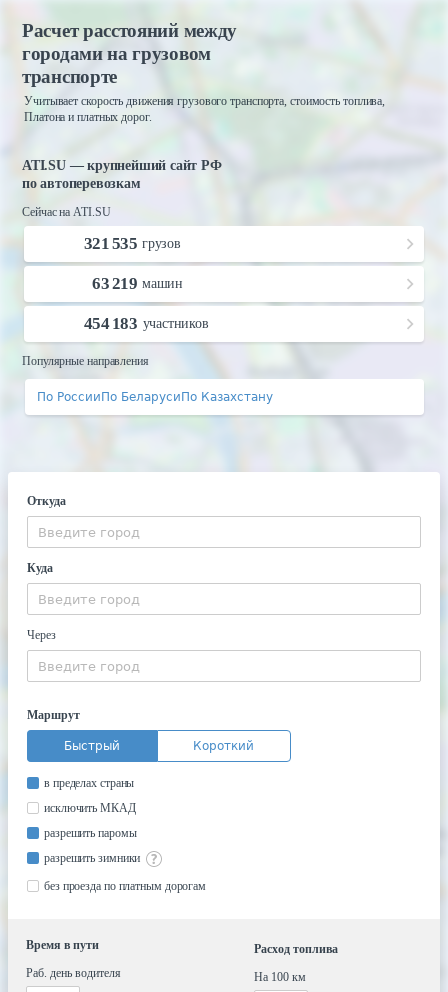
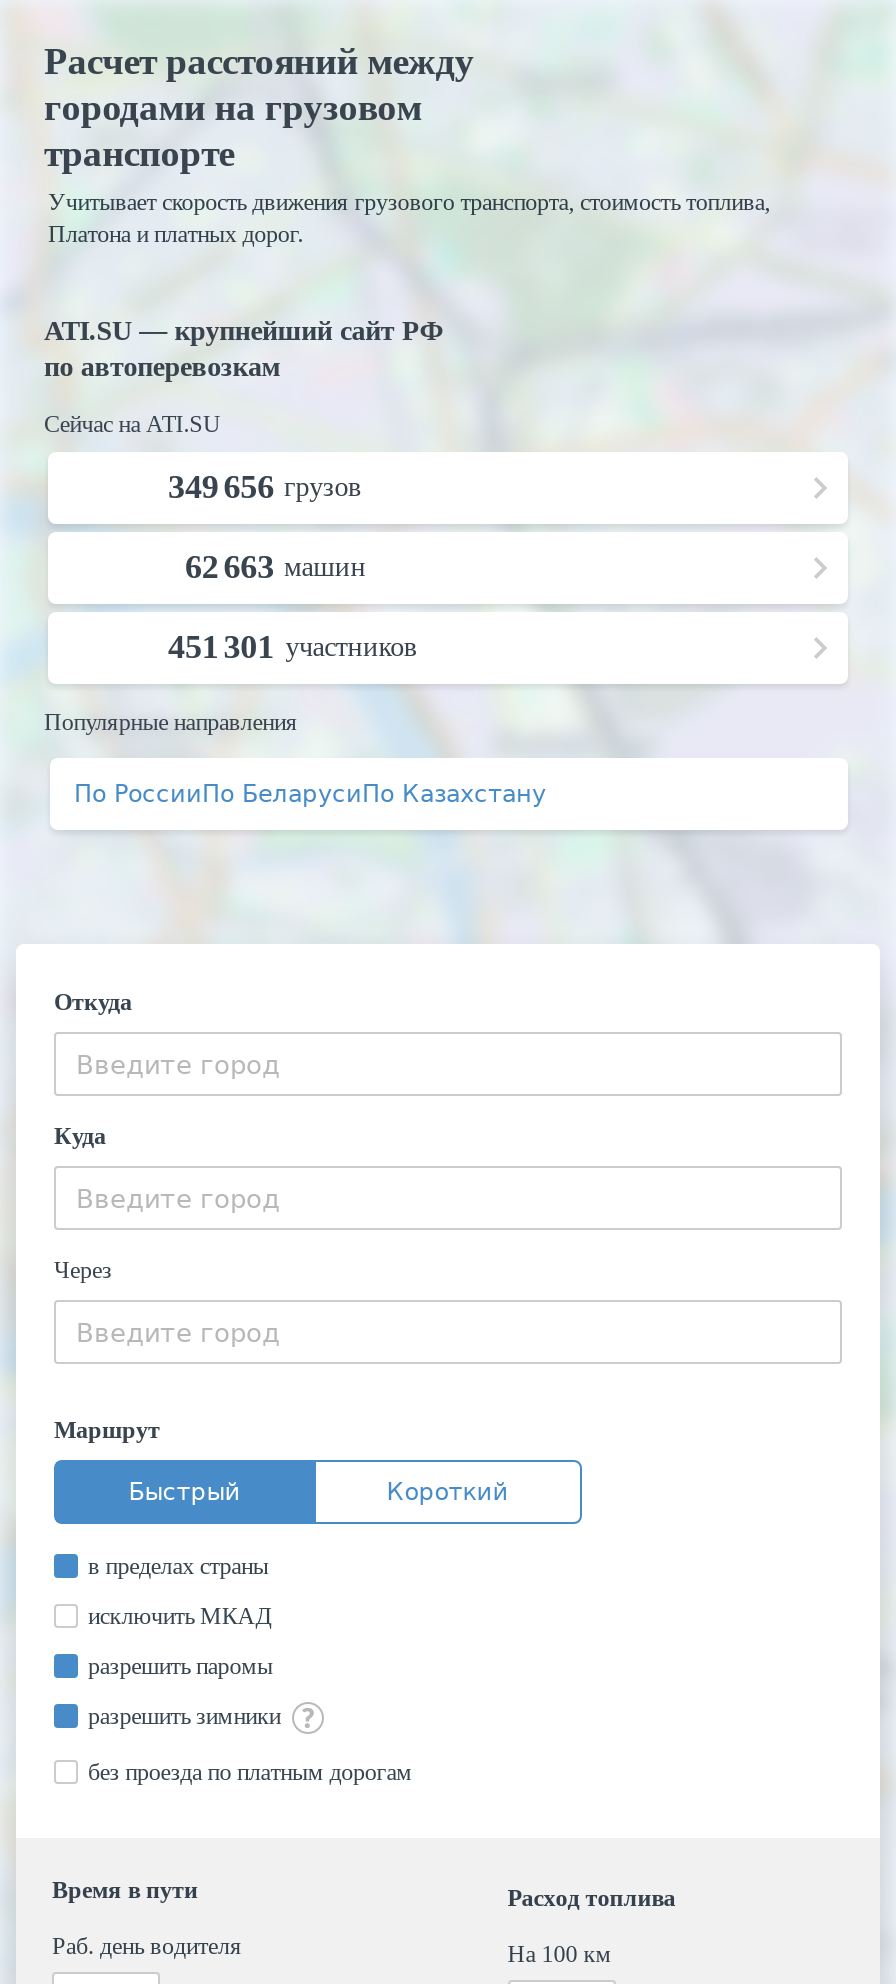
[84,234,181,253] 321 535 грузов -> [168,468,362,506] 349 656 грузов
[92,274,183,293] 63 219 машин -> [185,548,366,586] 62 663 машин
[84,314,209,333] 454 183 участников -> [168,628,417,666] 451 301 участников

